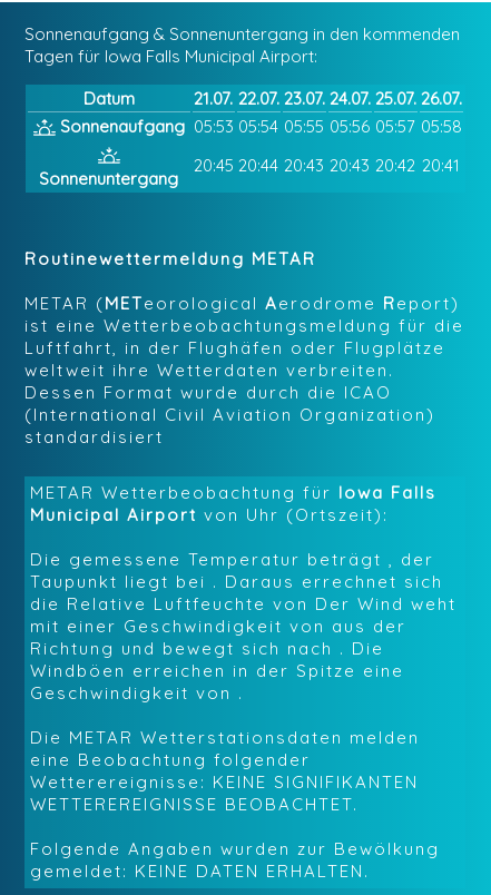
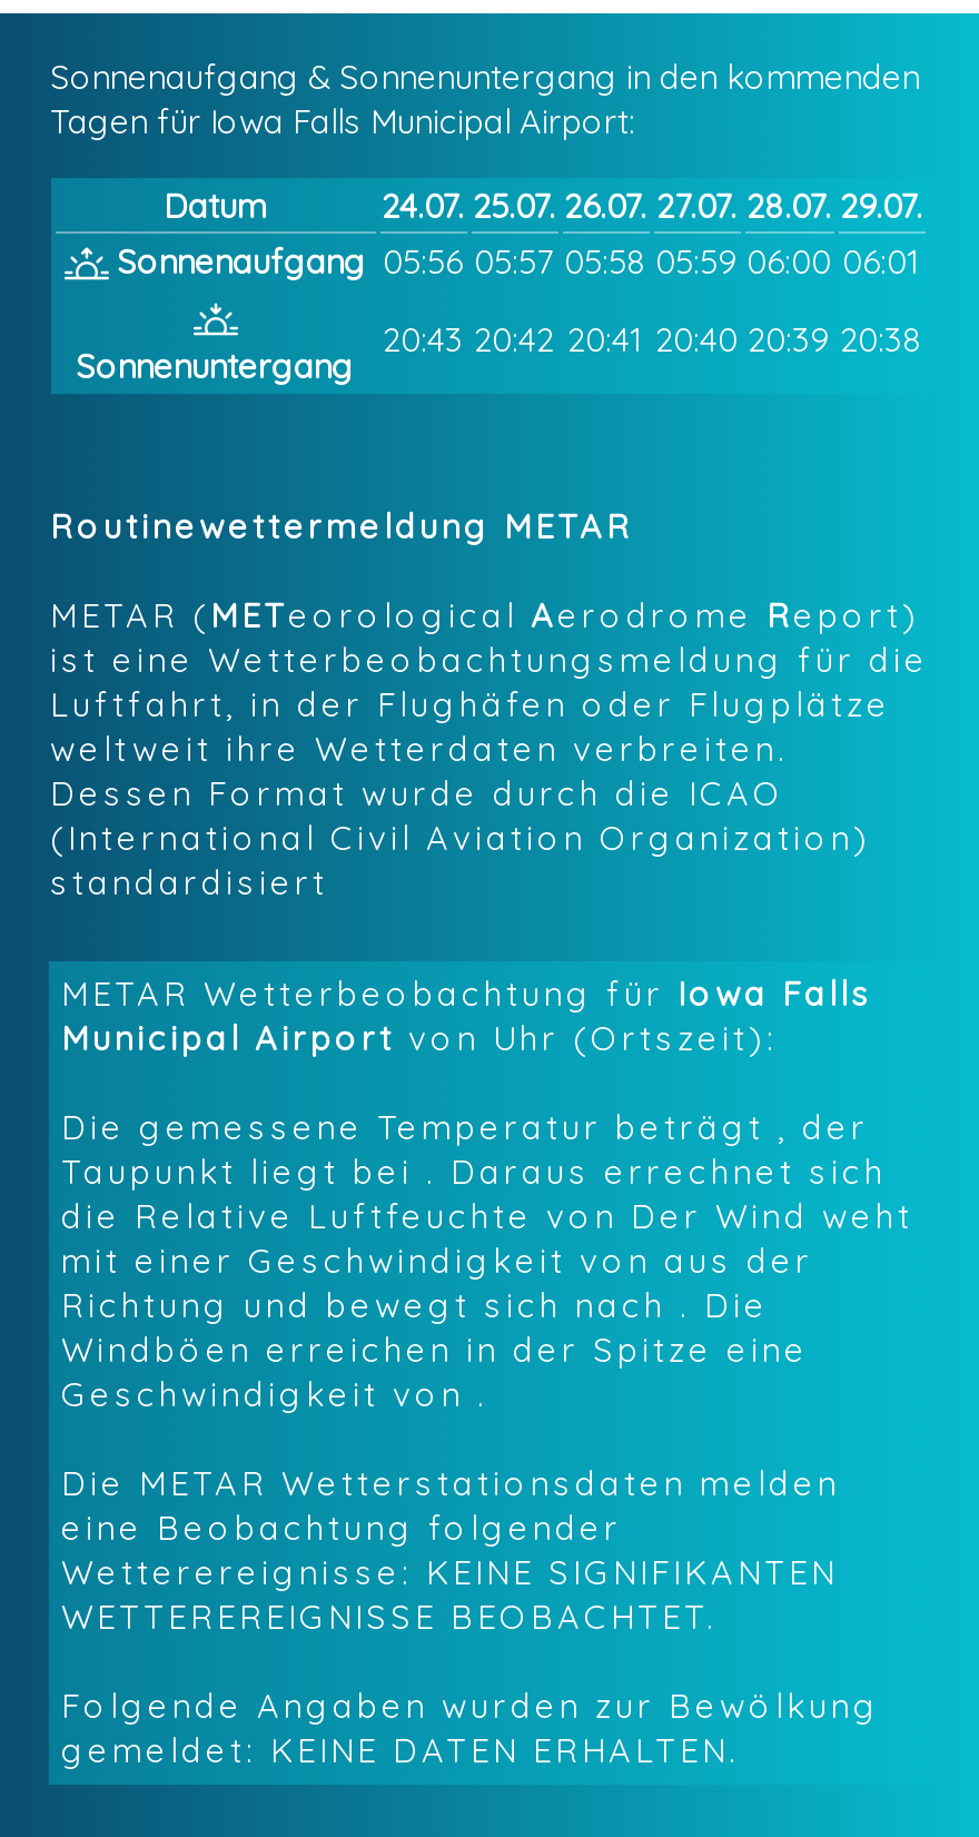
[194,88,461,110] 21.07. 22.07. 23.07. 24.07. 25.07. 26.07. -> [382,186,922,228] 24.07. 25.07. 26.07. 27.07. 28.07. 29.07.
[55,116,461,137] Sonnenaufgang 05:53 05:54 05:55 05:56 05:57 05:58 -> [108,241,920,284] Sonnenaufgang 05:56 05:57 05:58 05:59 06:00 06:01
[193,155,460,176] 20:45 20:44 20:43 20:43 20:42 20:41 -> [383,319,922,361] 20:43 20:42 20:41 20:40 20:39 20:38

